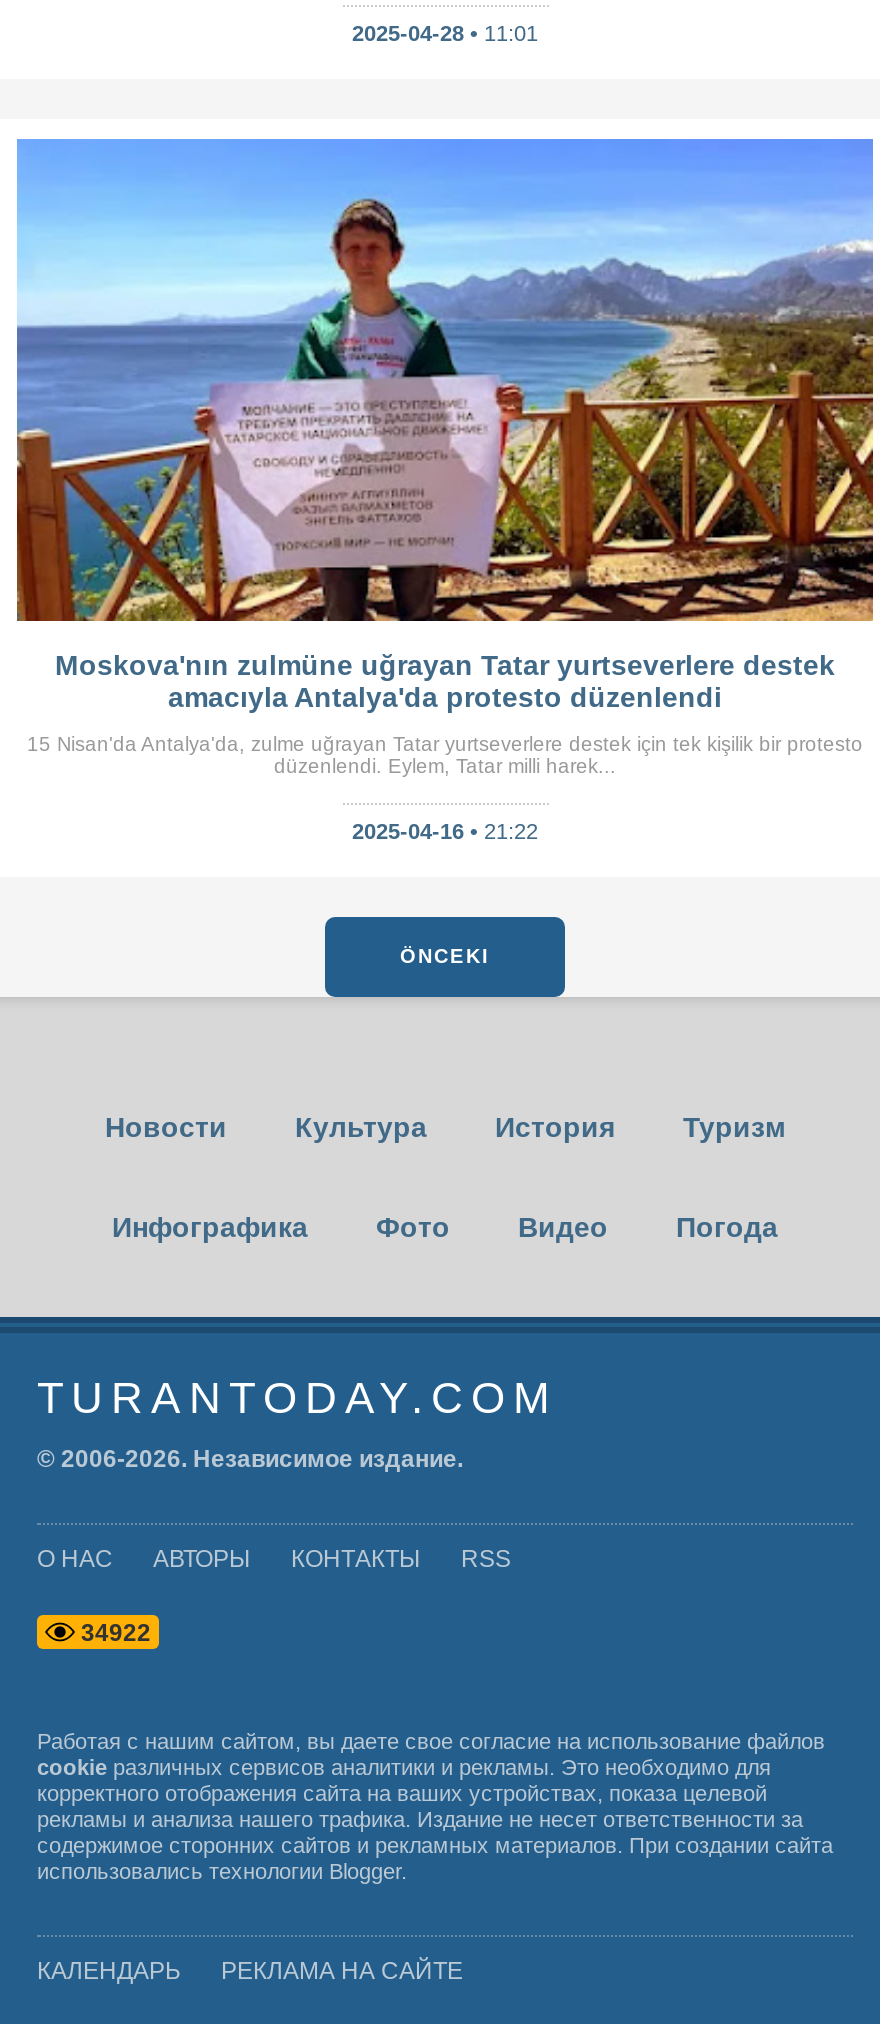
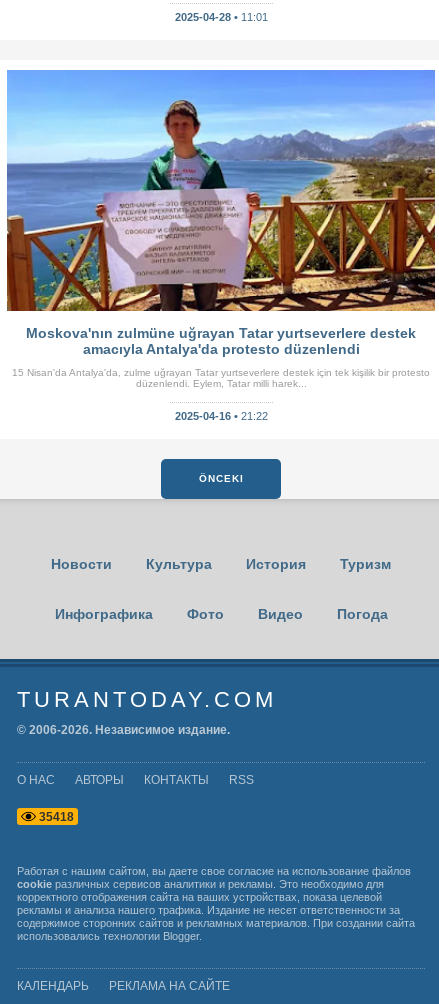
[81,1619,151,1647] 34922 -> [39,810,74,824] 35418

